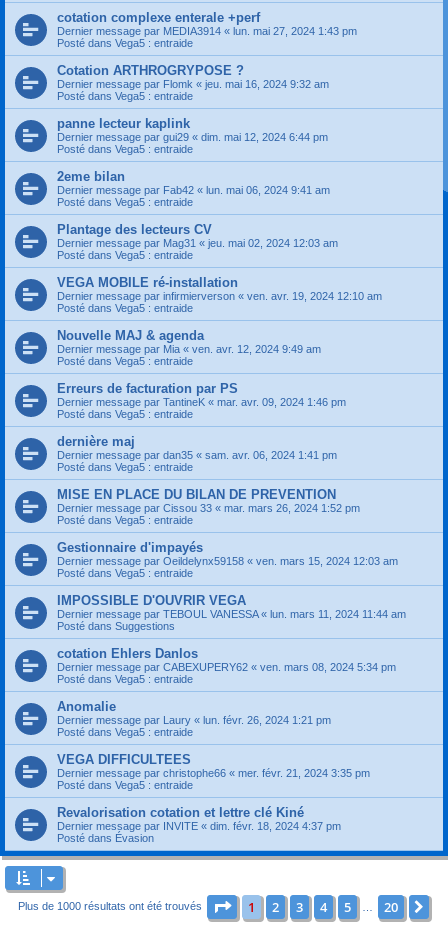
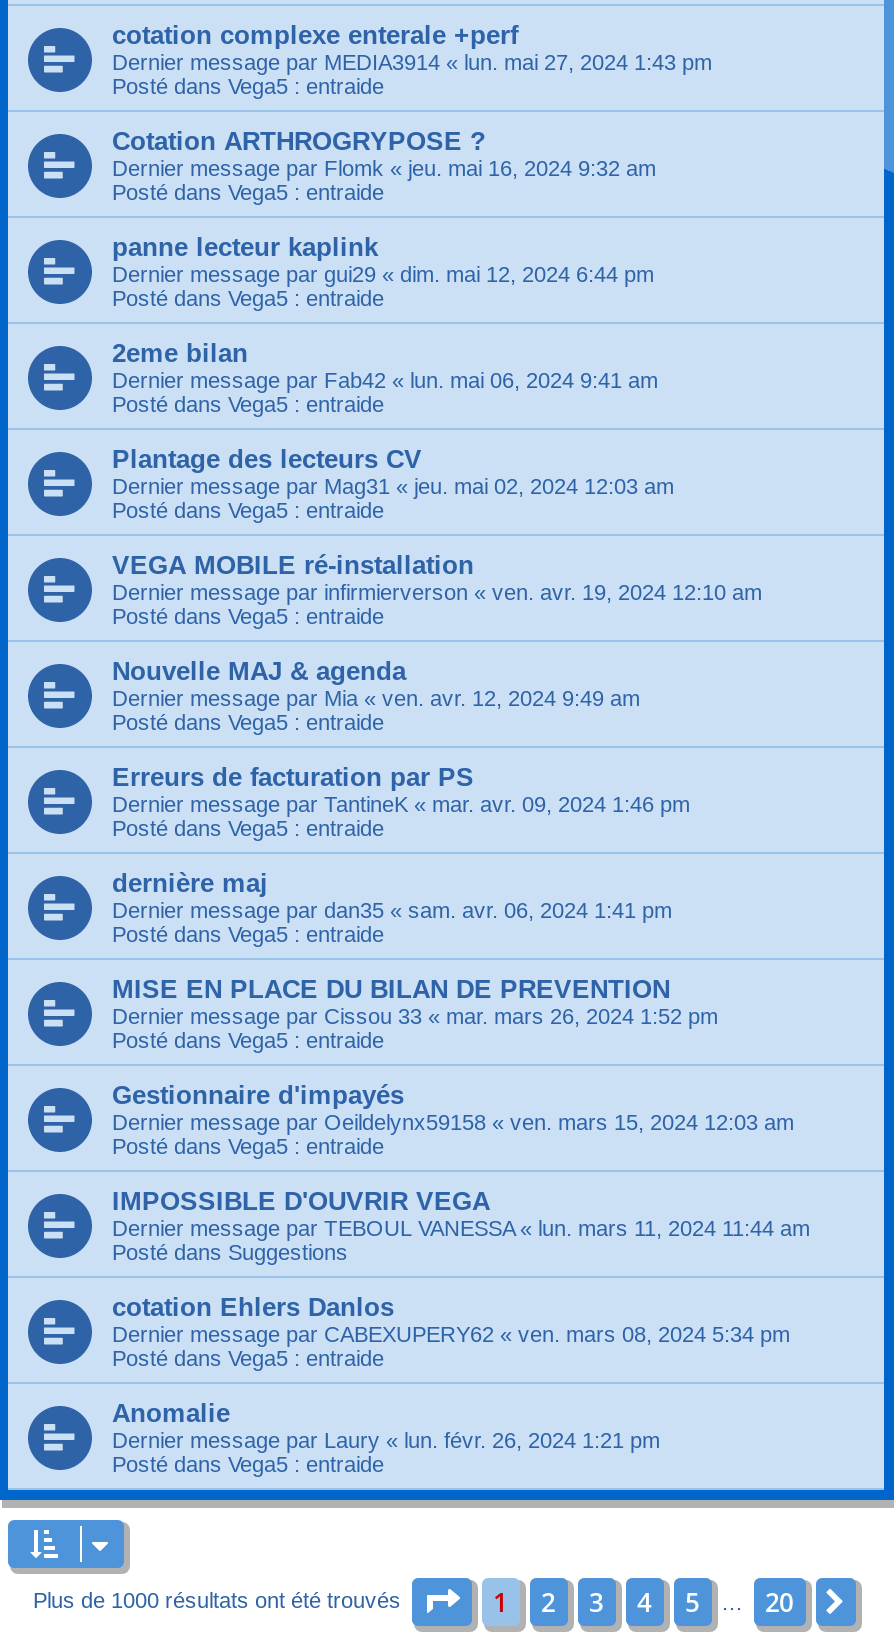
[57,752,370,844] VEGA DIFFICULTEES | Dernier message par christophe66 «mer. févr. 21, 2024 3:35 pm | Posté dans Vega5 : entraide | Revalorisation cotation et lettre clé Kiné | Dernier message par INVITE «dim. févr. 18, 2024 4:37 pm | Posté dans Évasion -> none

